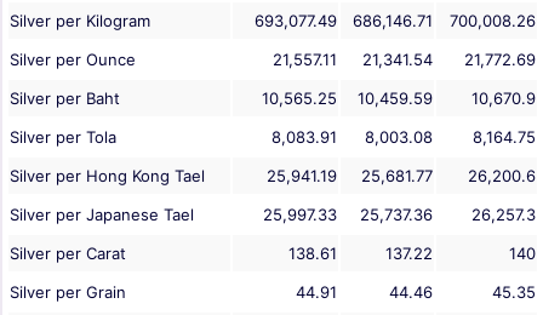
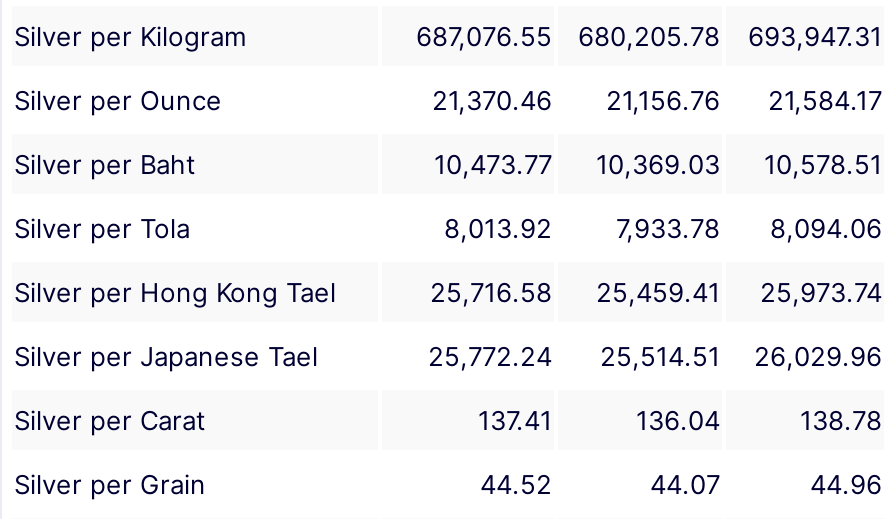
[255,11,337,31] 693,077.49 -> [416,21,552,53] 687,076.55
[353,11,433,31] 686,146.71 -> [578,21,720,53] 680,205.78
[450,11,536,31] 700,008.26 -> [748,21,882,53] 693,947.31
[273,50,337,70] 21,557.11 -> [432,85,552,117] 21,370.46
[362,50,433,70] 21,341.54 -> [606,85,720,117] 21,156.76
[464,50,536,70] 21,772.69 -> [768,85,882,117] 21,584.17
[262,89,337,108] 10,565.25 -> [434,149,552,181] 10,473.77
[358,89,433,108] 10,459.59 -> [596,149,720,181] 10,369.03
[471,89,536,108] 10,670.9 -> [764,149,882,181] 10,578.51
[271,128,337,147] 8,083.91 -> [444,213,552,245] 8,013.92
[365,128,433,147] 8,003.08 -> [616,213,720,245] 7,933.78
[473,128,536,147] 8,164.75 -> [770,213,882,245] 8,094.06
[267,166,337,186] 25,941.19 -> [430,277,552,309] 25,716.58
[361,166,433,186] 25,681.77 -> [596,277,720,309] 25,459.41
[468,166,536,186] 26,200.6 -> [760,277,882,309] 25,973.74
[263,205,337,225] 25,997.33 -> [428,341,552,373] 25,772.24
[360,205,433,225] 25,737.36 -> [600,341,720,373] 25,514.51
[471,205,536,225] 26,257.3 -> [754,341,882,373] 26,029.96
[288,244,337,263] 138.61 -> [478,405,552,437] 137.41
[385,244,433,263] 137.22 -> [636,405,720,437] 136.04
[509,244,536,263] 140 -> [800,405,882,437] 138.78
[296,283,337,302] 44.91 -> [480,469,552,501] 44.52
[389,283,433,302] 44.46 -> [650,469,720,501] 44.07
[492,283,536,302] 45.35 -> [810,469,882,501] 44.96

